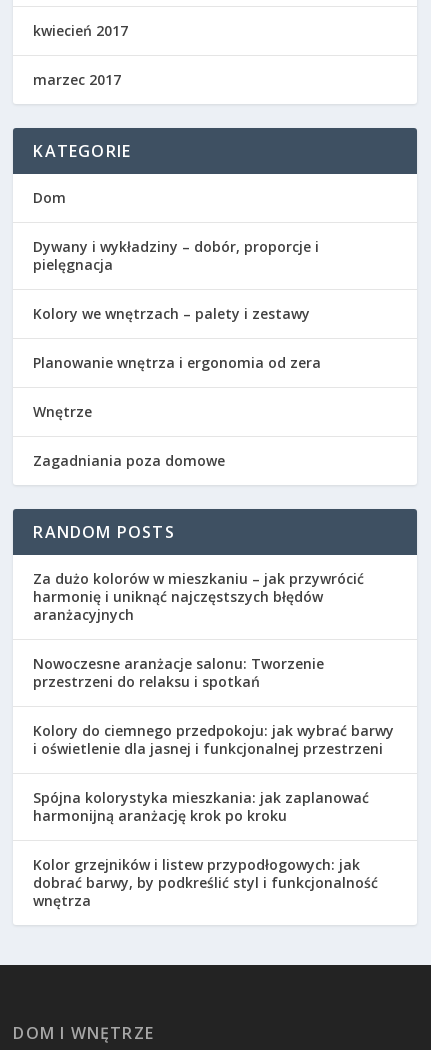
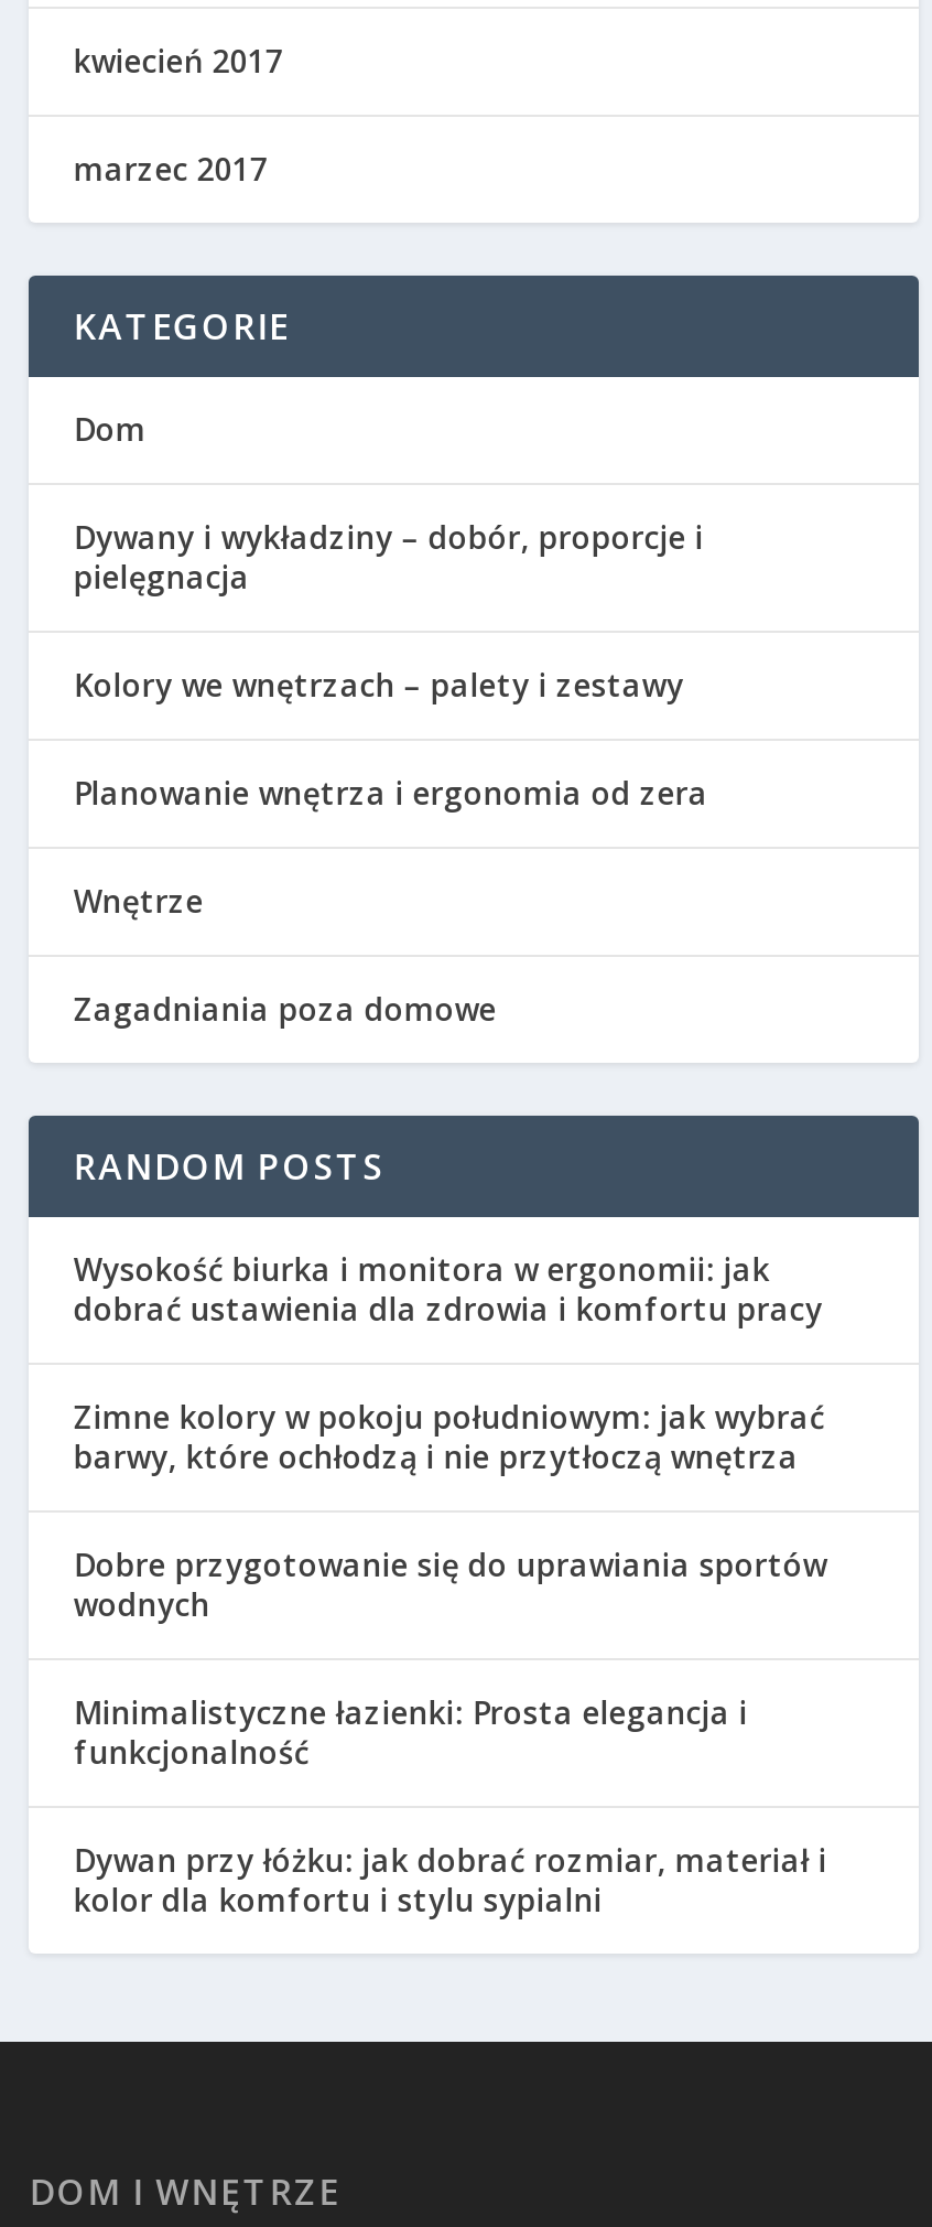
[33,569,364,624] Za dużo kolorów w mieszkaniu – jak przywrócić | harmonię i uniknąć najczęstszych błędów | aranżacyjnych -> [74,1248,823,1330] Wysokość biurka i monitora w ergonomii: jak | dobrać ustawienia dla zdrowia i komfortu pracy
[33,654,324,691] Nowoczesne aranżacje salonu: Tworzenie | przestrzeni do relaksu i spotkań -> [74,1396,825,1477] Zimne kolory w pokoju południowym: jak wybrać | barwy, które ochłodzą i nie przytłoczą wnętrza
[33,721,394,758] Kolory do ciemnego przedpokoju: jak wybrać barwy | i oświetlenie dla jasnej i funkcjonalnej przestrzeni -> [74,1543,827,1625] Dobre przygotowanie się do uprawiania sportów | wodnych
[33,788,369,825] Spójna kolorystyka mieszkania: jak zaplanować | harmonijną aranżację krok po kroku -> [74,1691,748,1773] Minimalistyczne łazienki: Prosta elegancja i | funkcjonalność
[33,855,378,910] Kolor grzejników i listew przypodłogowych: jak | dobrać barwy, by podkreślić styl i funkcjonalność | wnętrza -> [74,1839,827,1921] Dywan przy łóżku: jak dobrać rozmiar, materiał i | kolor dla komfortu i stylu sypialni

